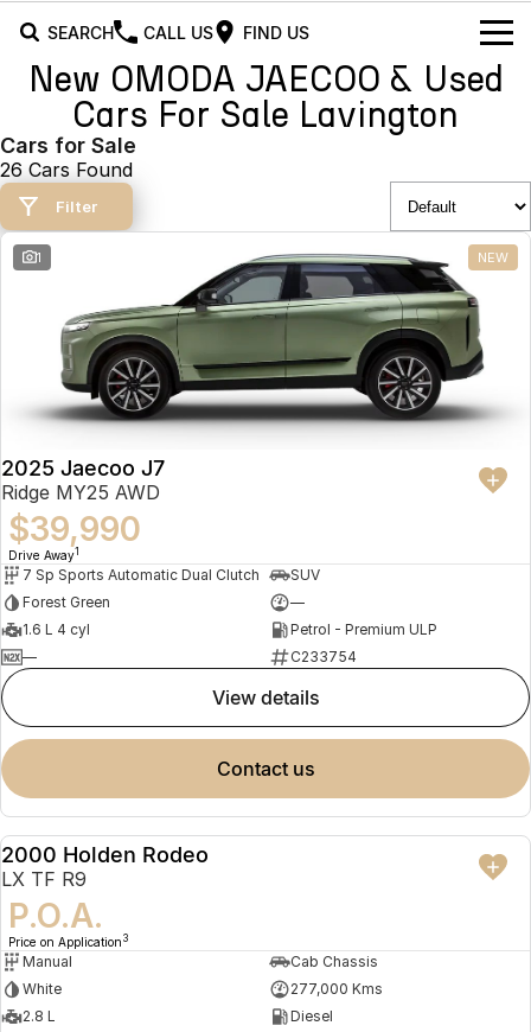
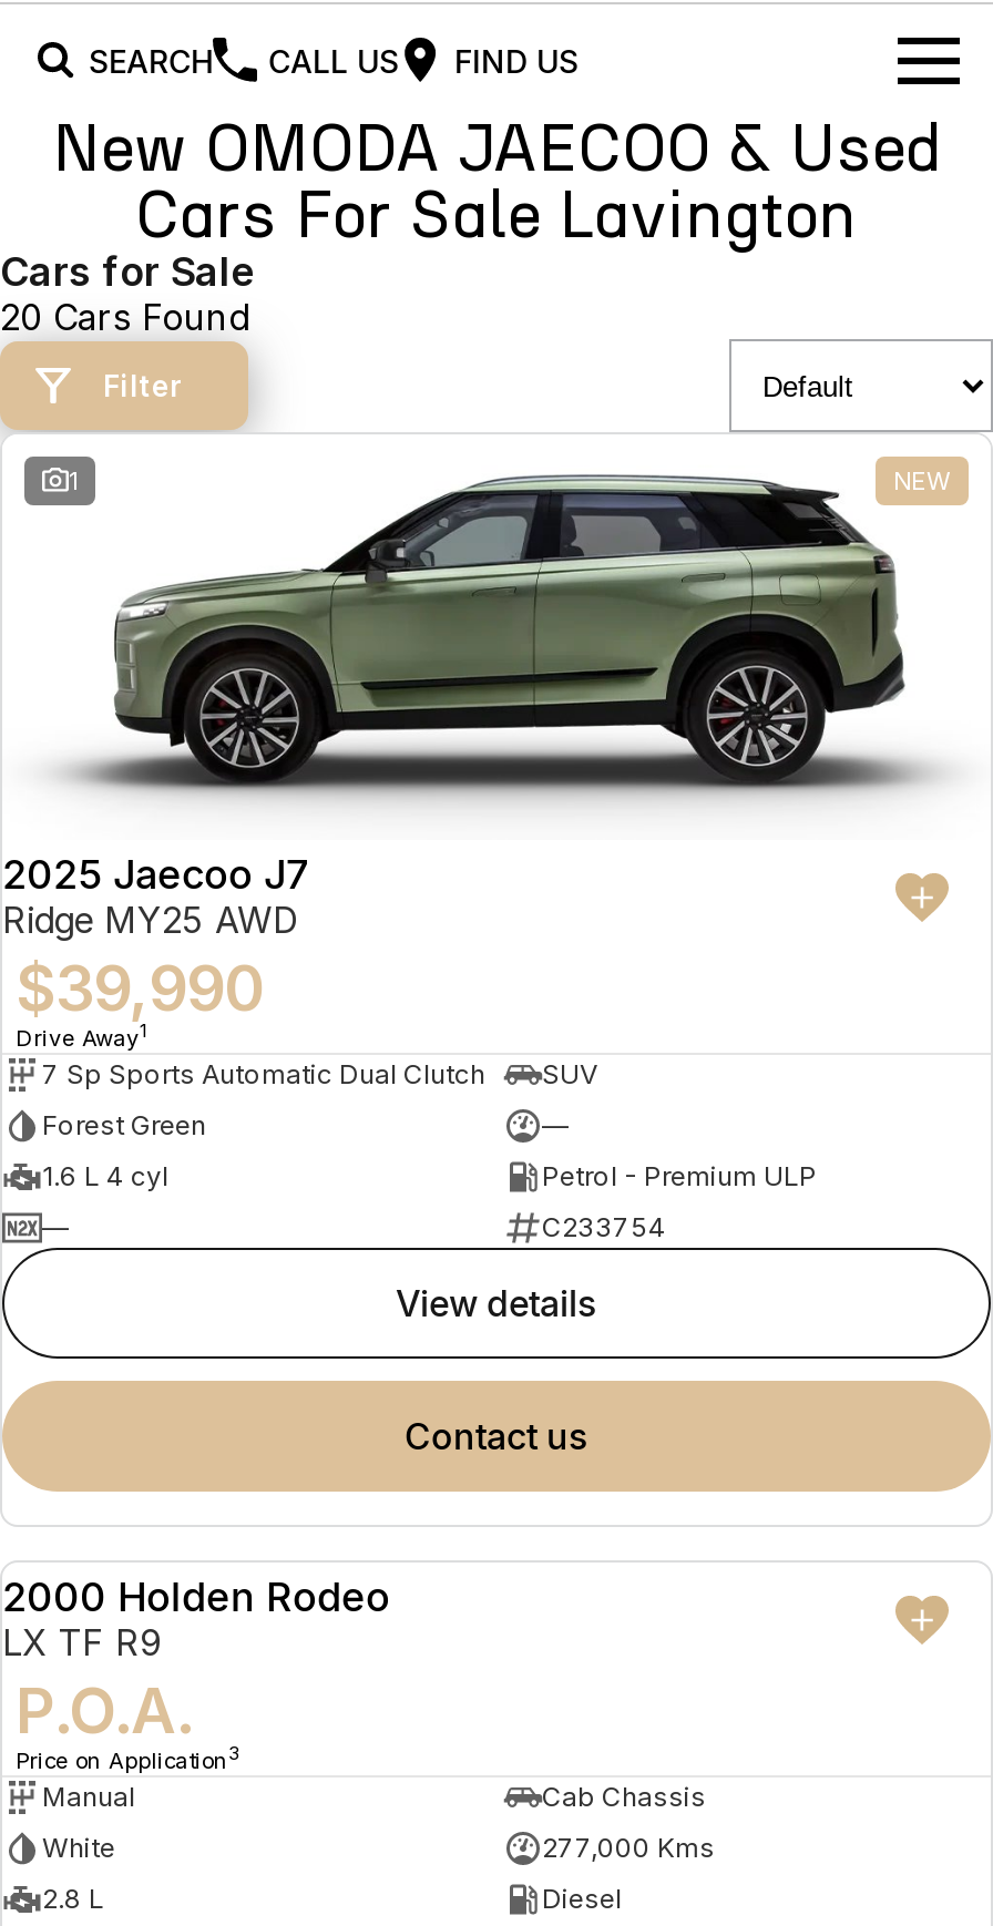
[0,158,133,181] 26 Cars Found -> [0,295,248,339] 20 Cars Found

